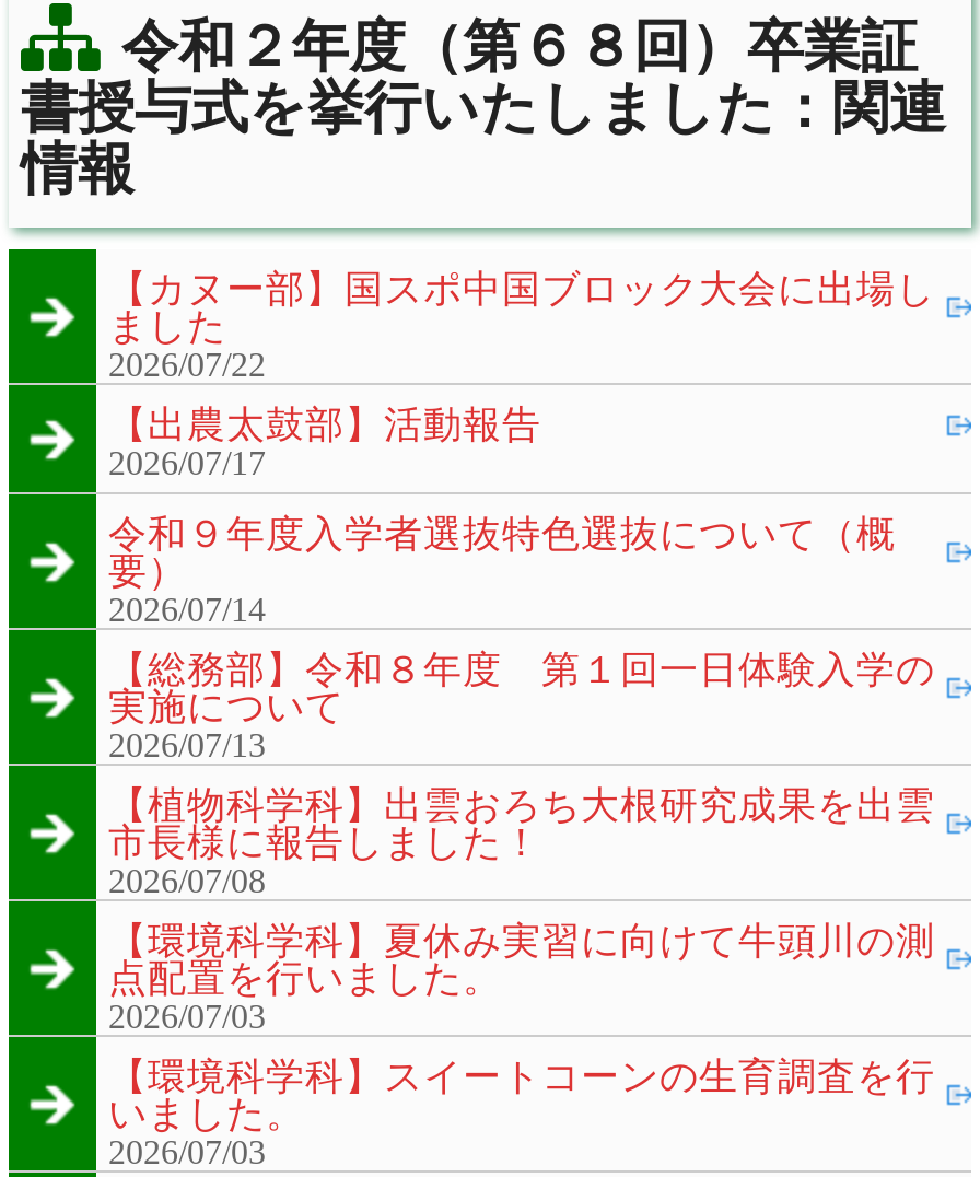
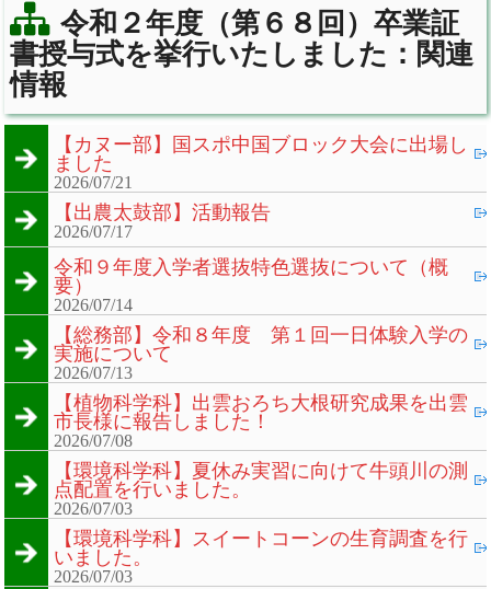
[108,345,266,383] 2026/07/22 -> [54,173,133,191] 2026/07/21

